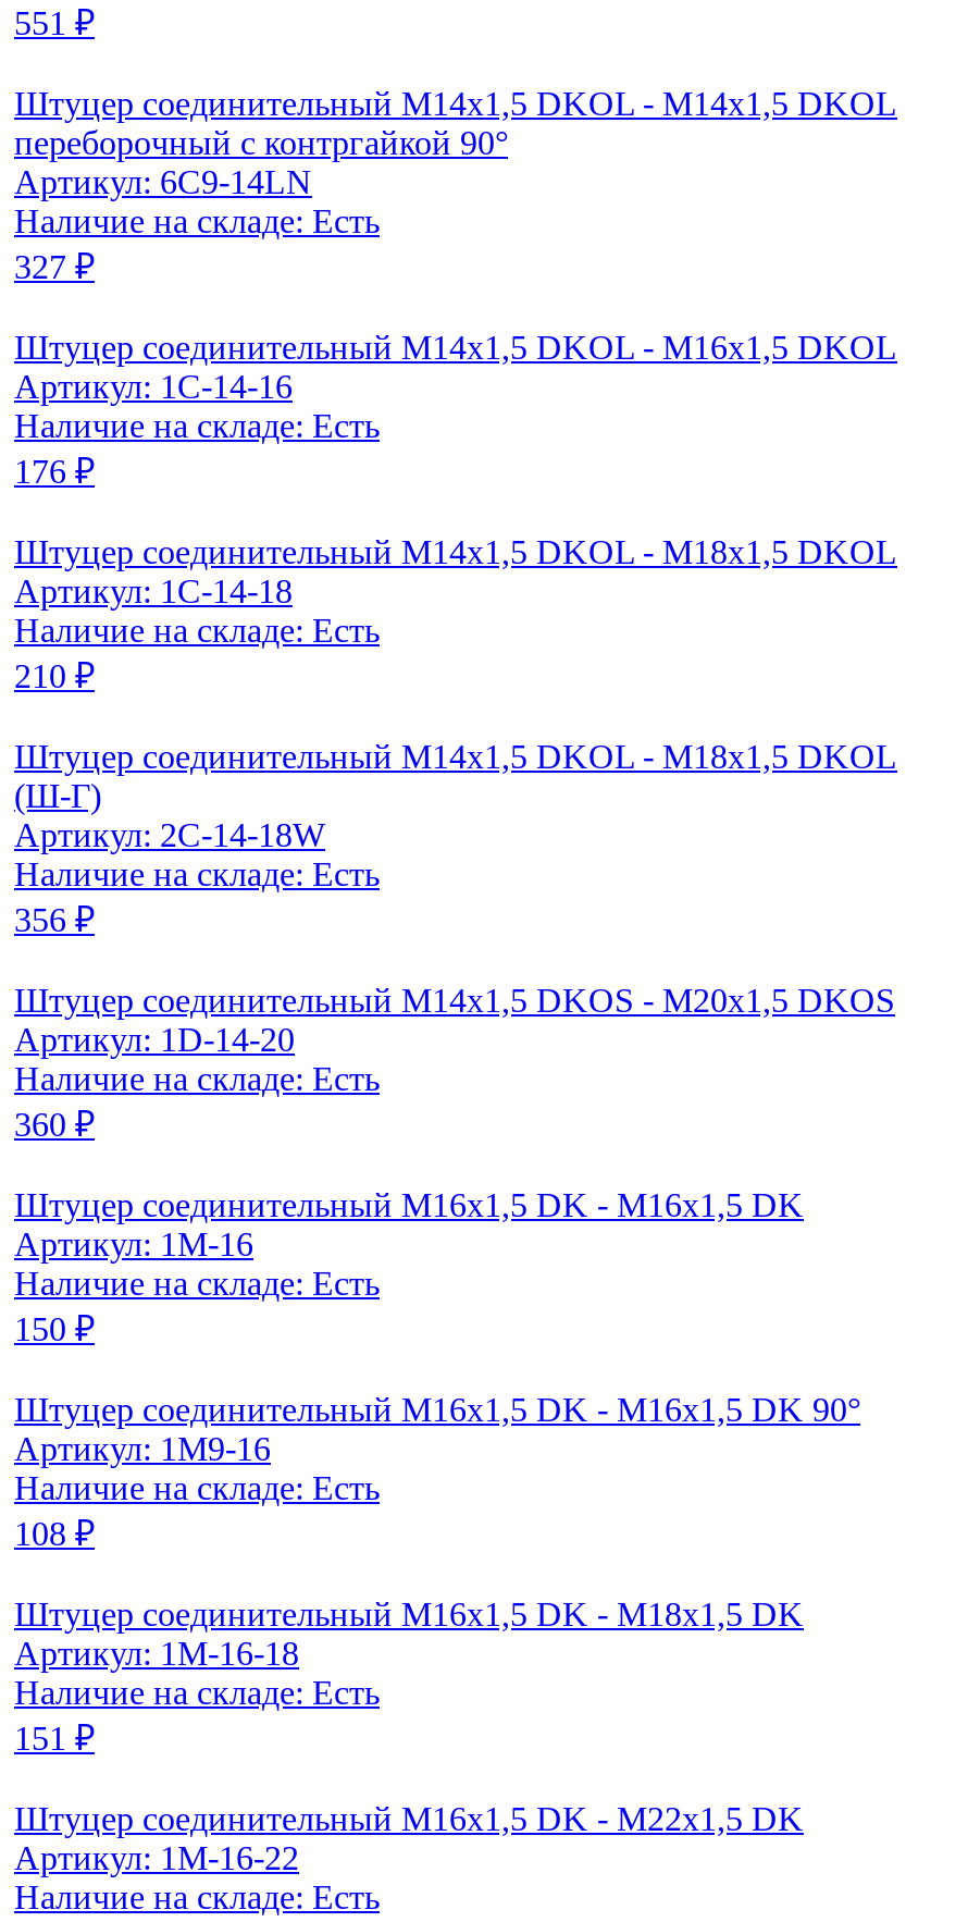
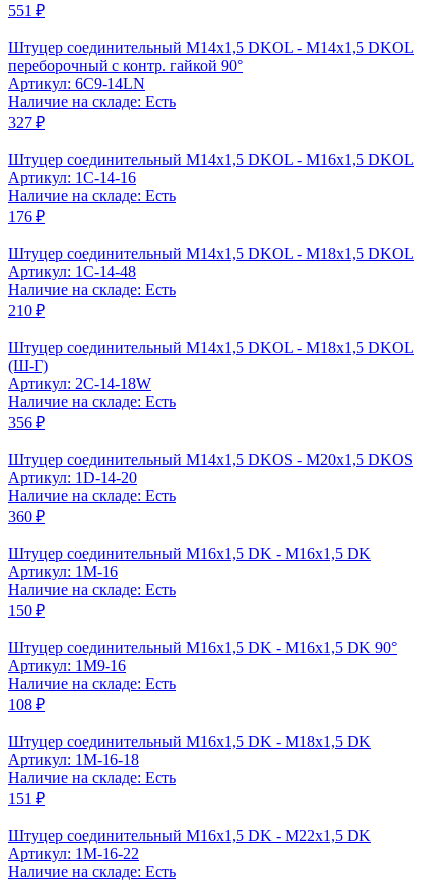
[14,125,508,162] переборочный с контргайкой 90° -> [8,57,243,74] переборочный c контр. гайкой 90°
[14,573,293,610] Артикул: 1C-14-18 -> [8,263,136,280] Артикул: 1C-14-48

